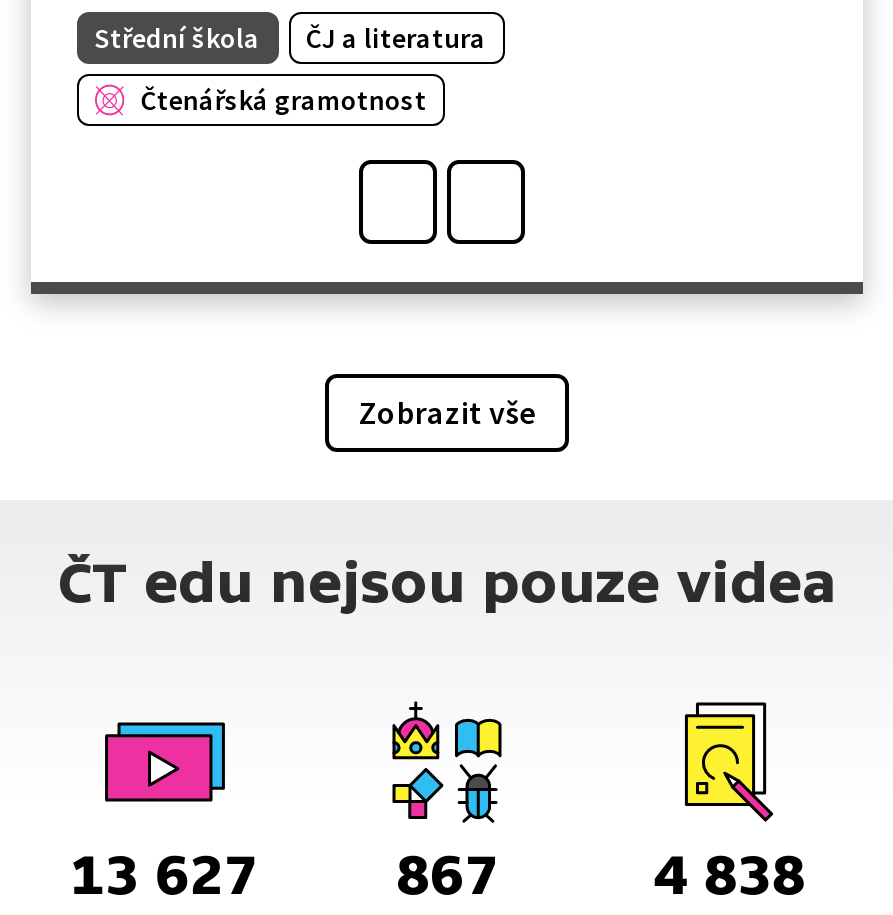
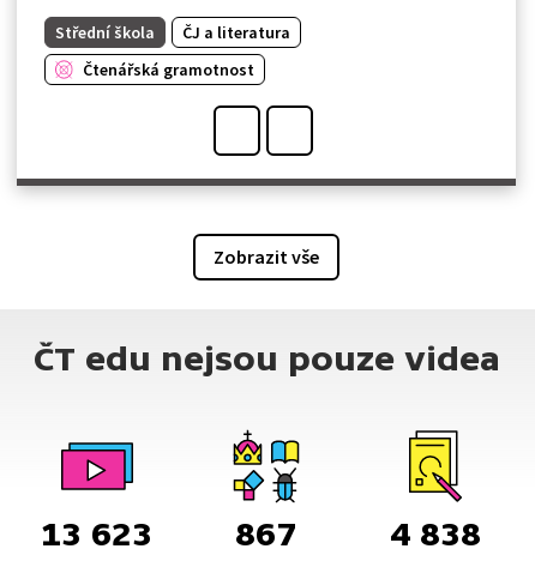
[71,842,257,906] 13 627 -> [41,514,153,553] 13 623

